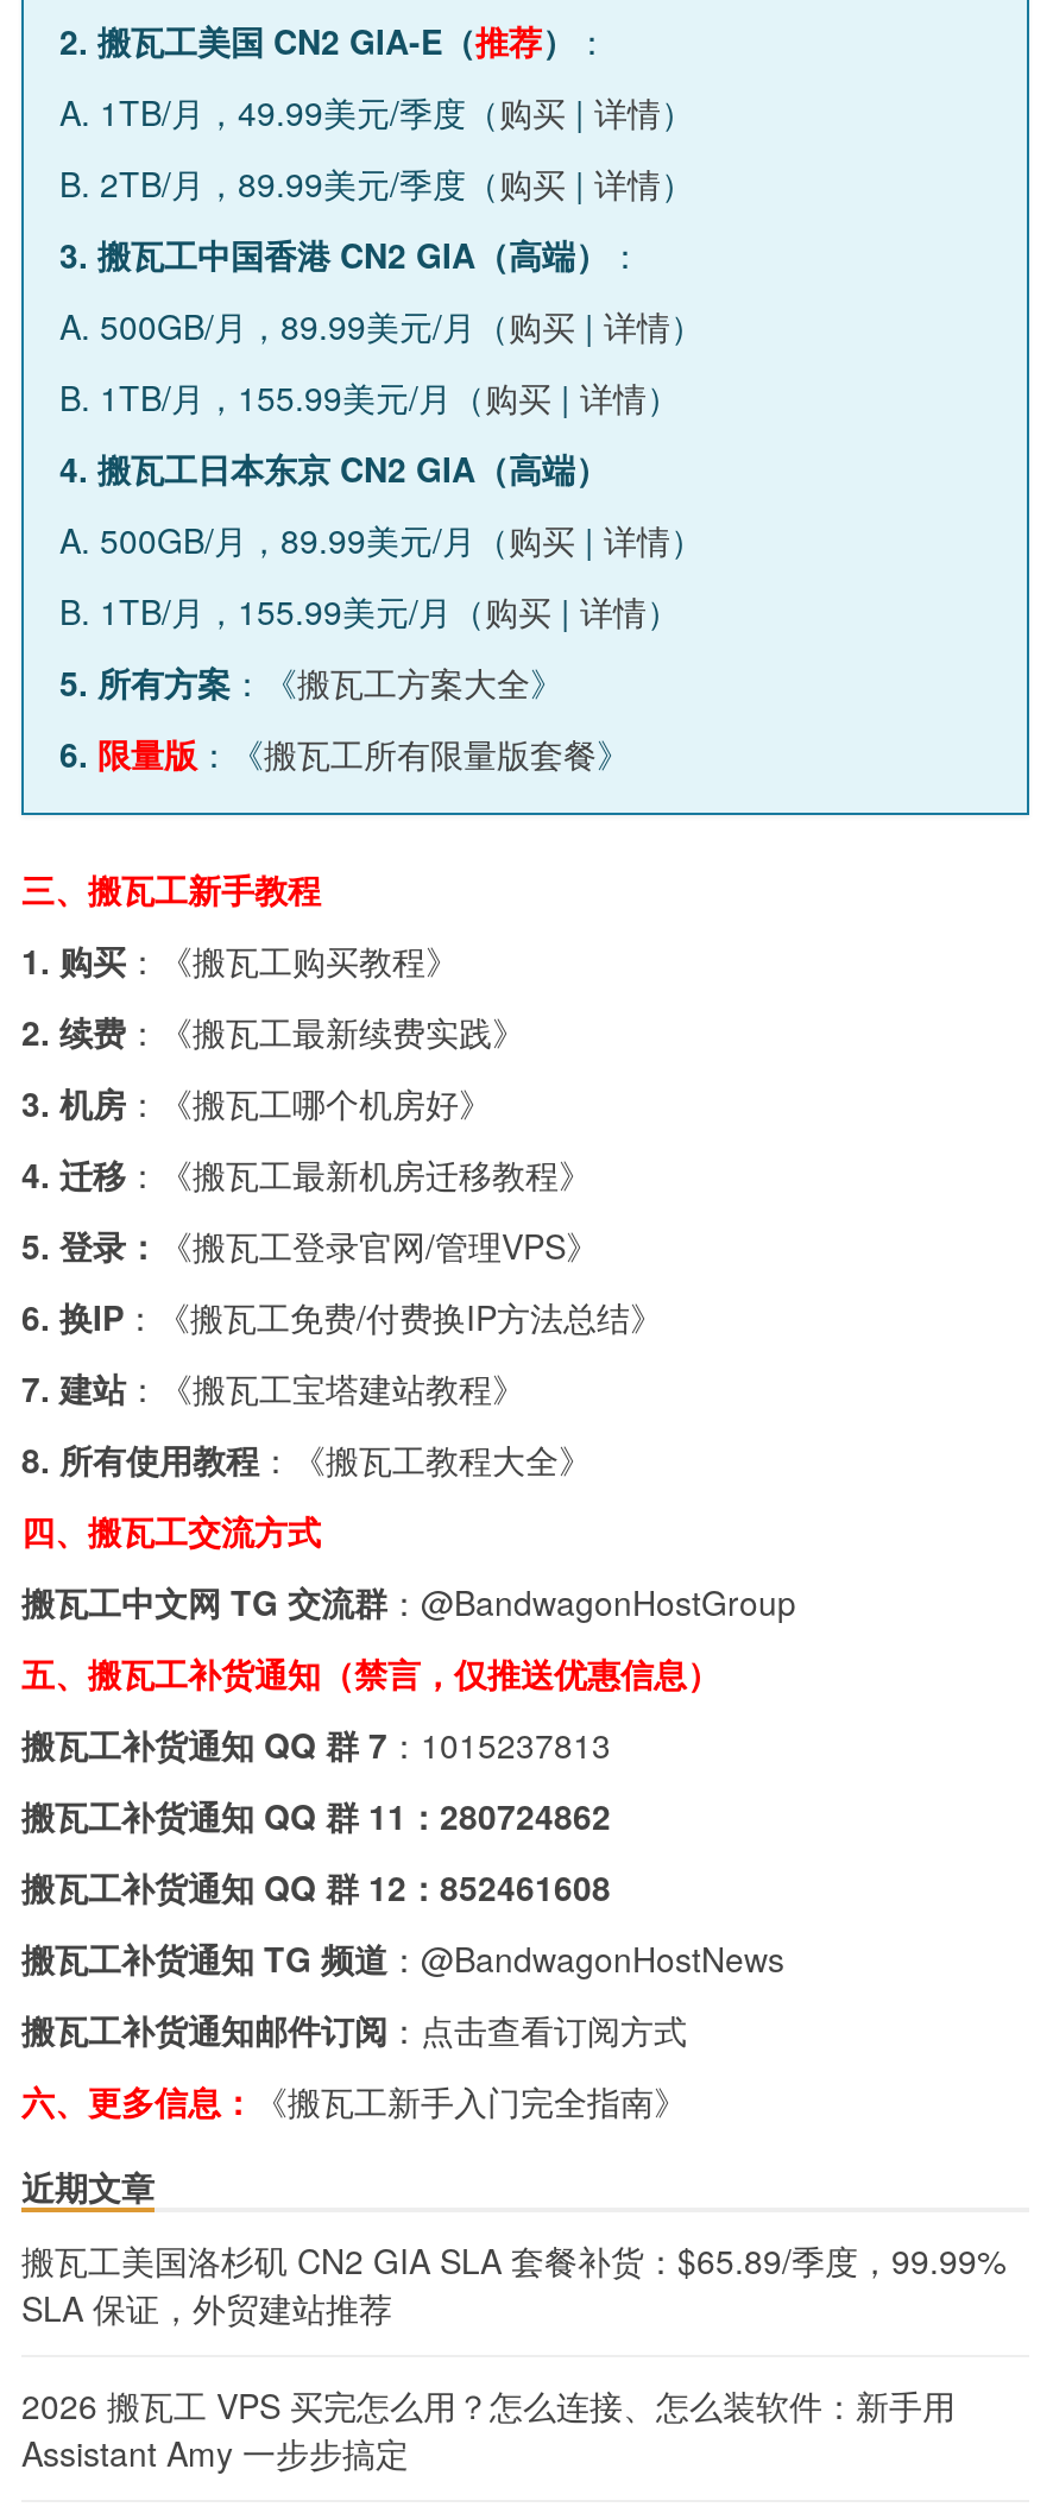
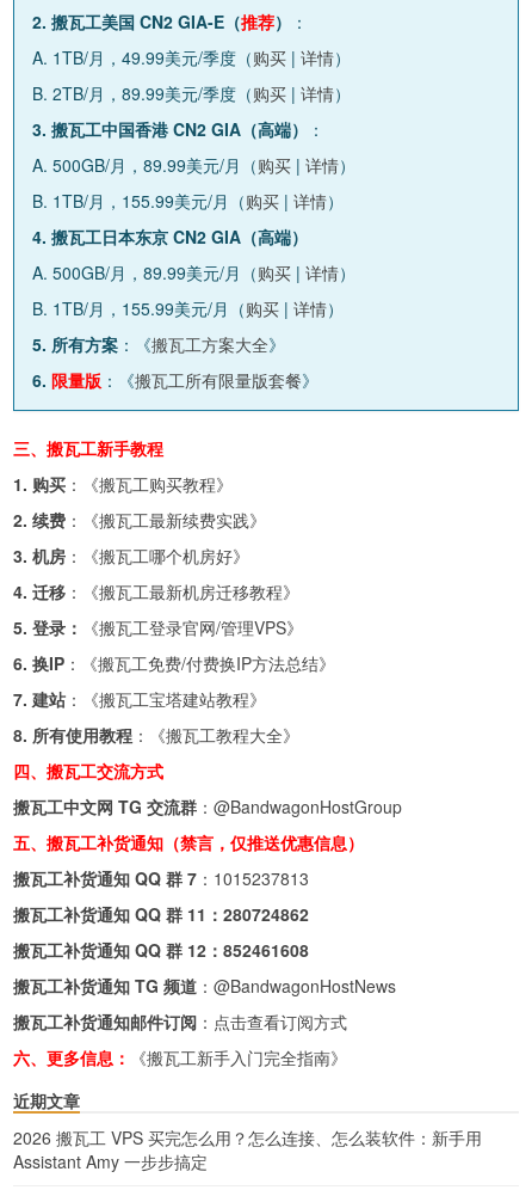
[21,2235,1005,2330] 搬瓦工美国洛杉矶 CN2 GIA SLA 套餐补货：$65.89/季度，99.99% | SLA 保证，外贸建站推荐 -> none

